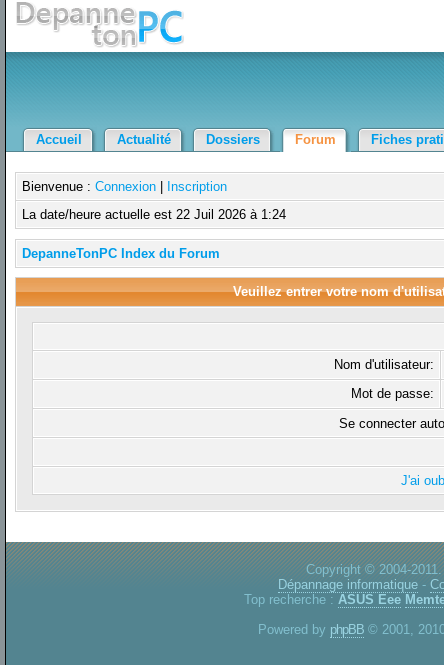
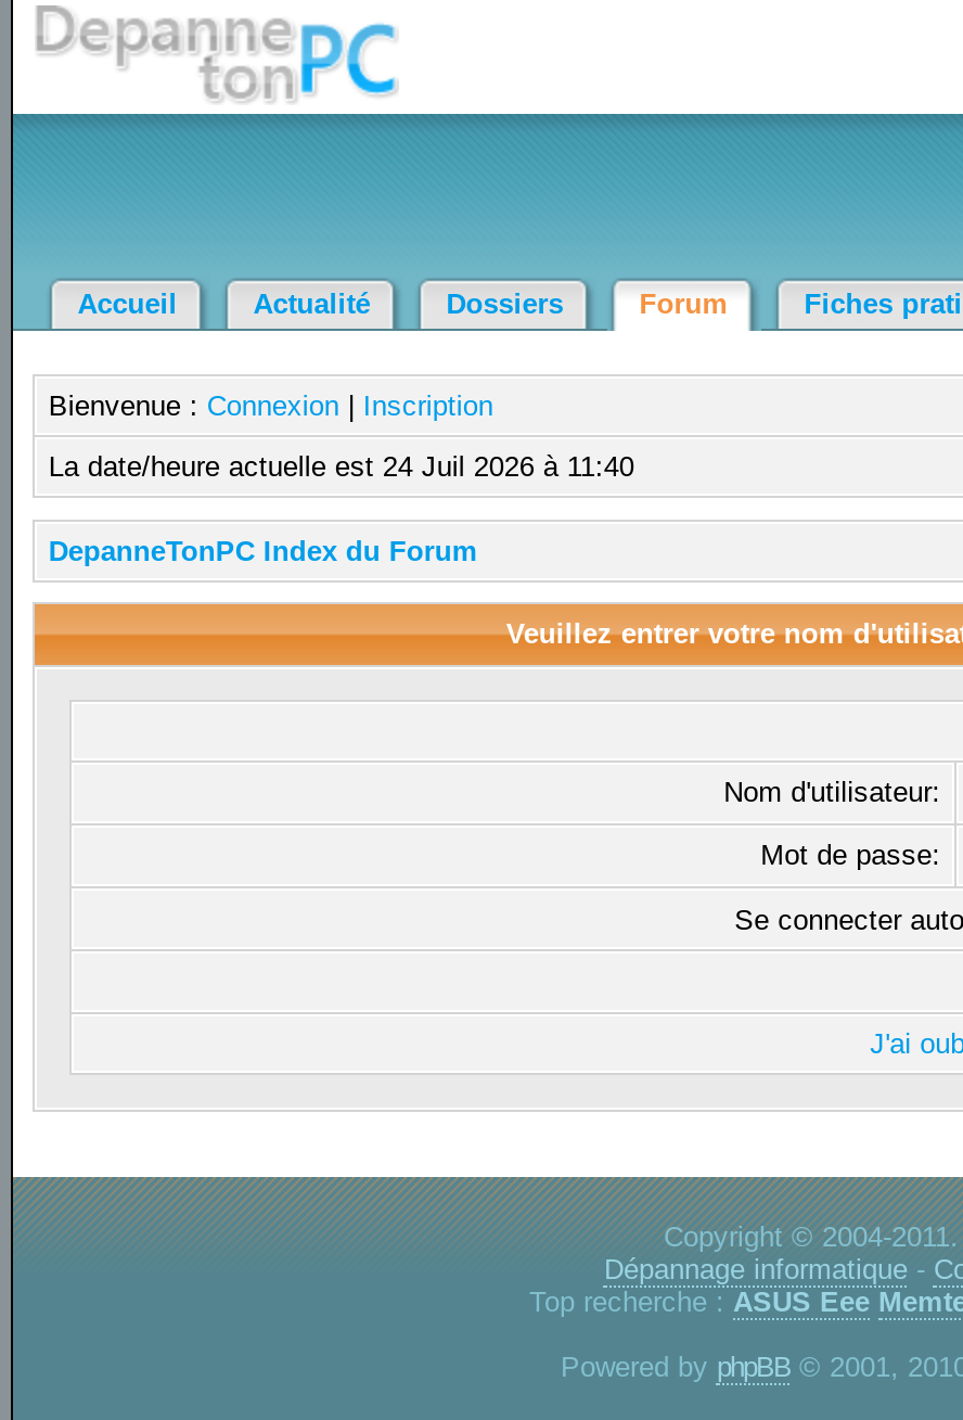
[22,207,286,222] La date/heure actuelle est 22 Juil 2026 à 1:24 -> [49,450,634,483] La date/heure actuelle est 24 Juil 2026 à 11:40

